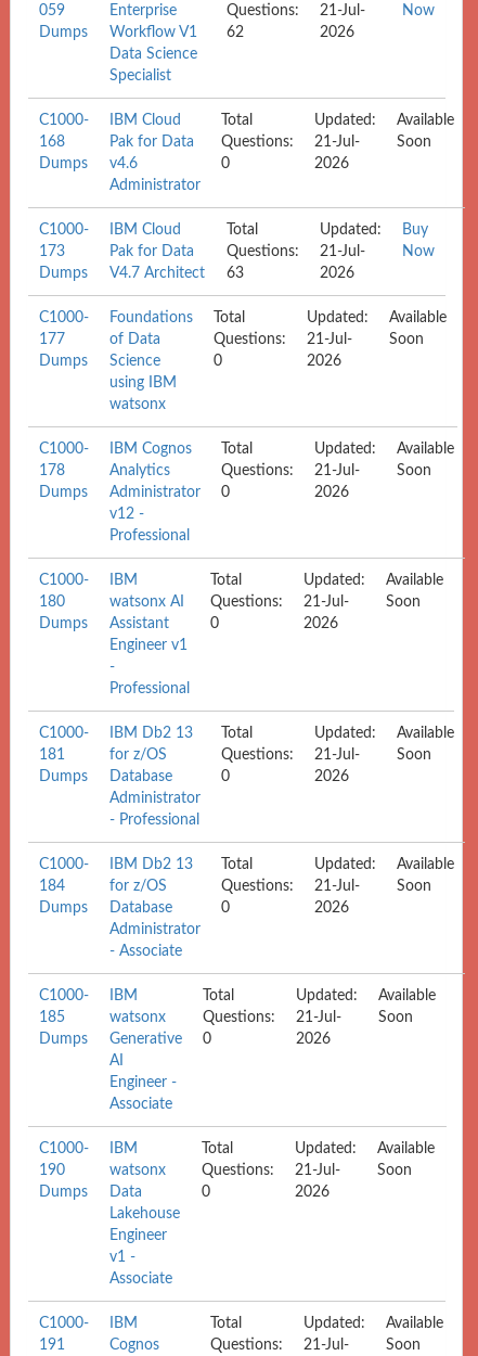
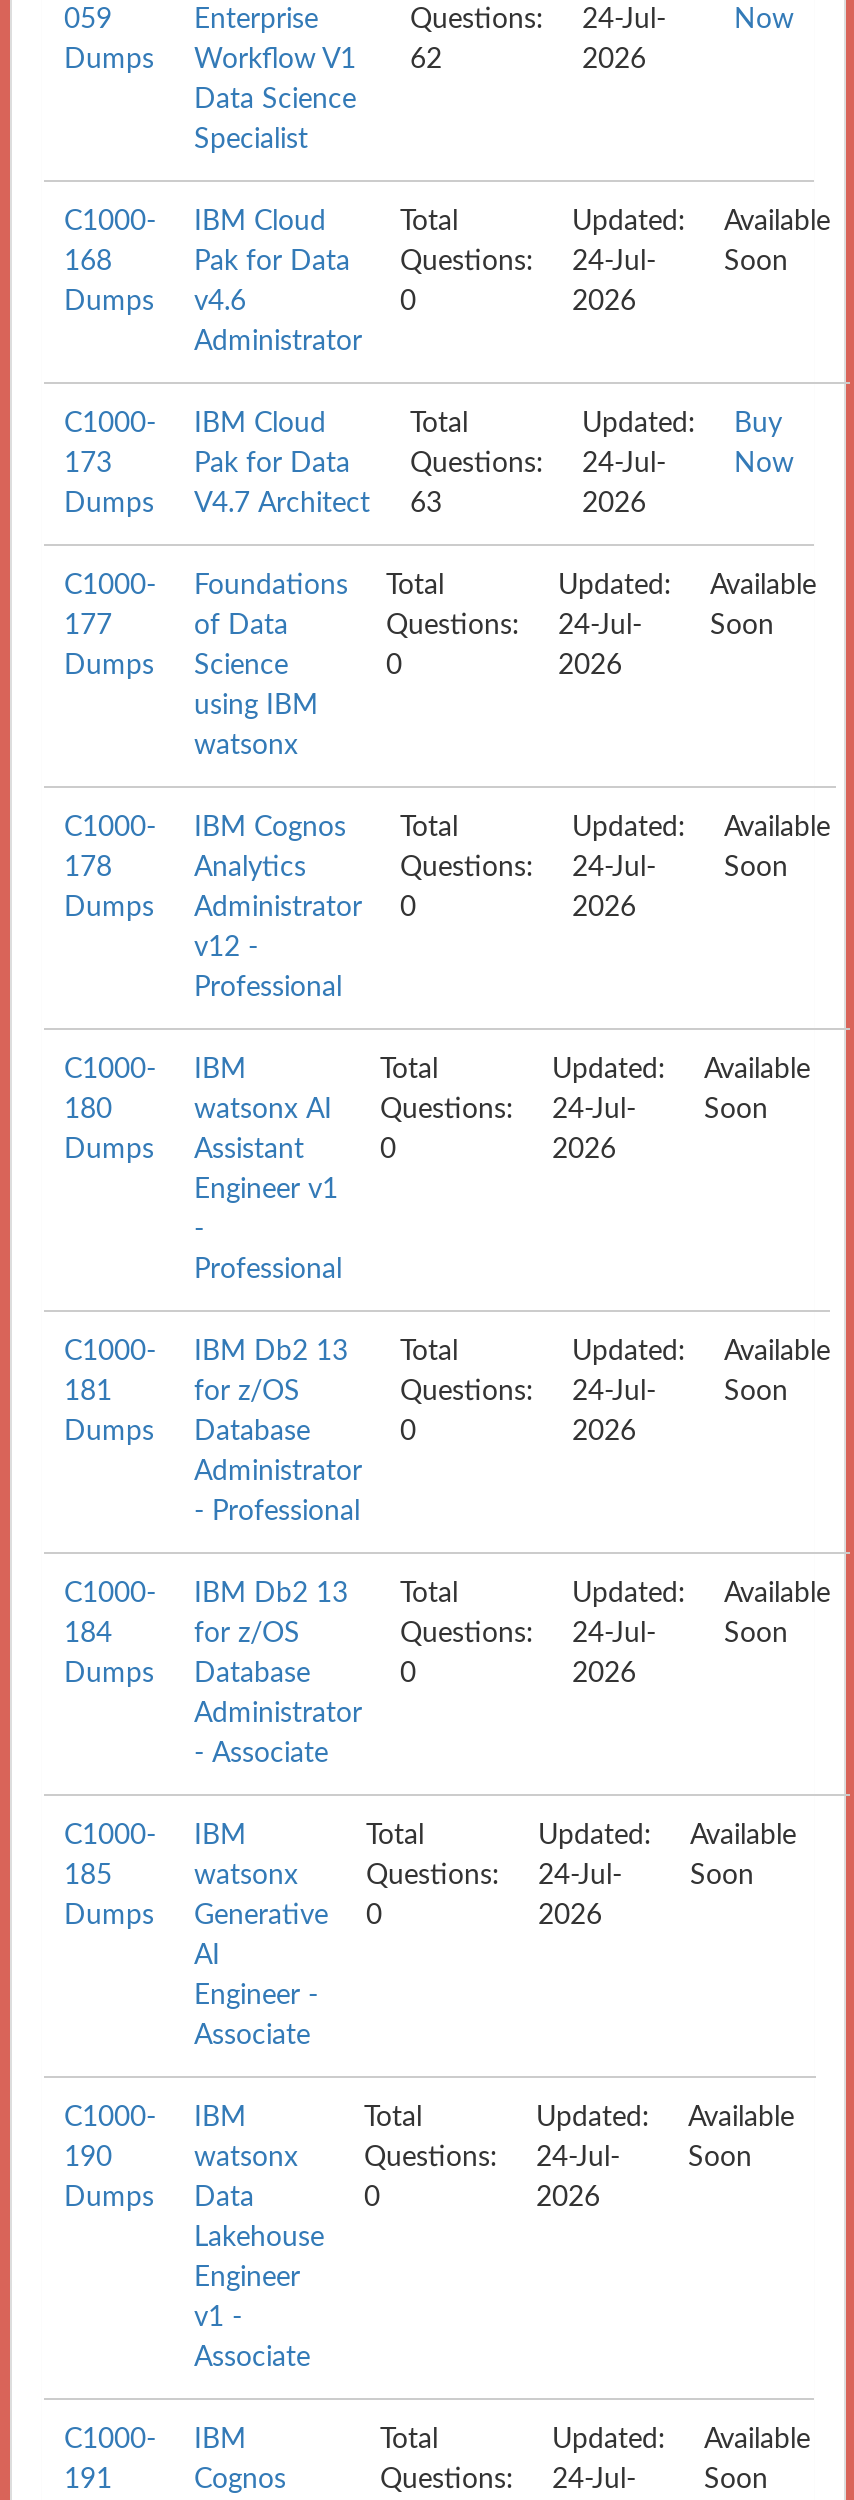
[227,3,365,18] Questions: 21-Jul- -> [410,6,666,34] Questions: 24-Jul-
[109,134,360,150] Pak for Data Questions: 21-Jul- -> [194,248,656,276] Pak for Data Questions: 24-Jul-
[227,244,365,259] Questions: 21-Jul- -> [410,450,666,478] Questions: 24-Jul-
[214,332,352,347] Questions: 21-Jul- -> [386,612,642,640] Questions: 24-Jul-
[221,463,360,478] Questions: 21-Jul- -> [400,854,656,882] Questions: 24-Jul-
[109,594,349,610] watsonx AI Questions: 21-Jul- -> [194,1096,636,1124] watsonx AI Questions: 24-Jul-
[221,747,360,763] Questions: 21-Jul- -> [400,1378,656,1406] Questions: 24-Jul-
[221,879,360,894] Questions: 21-Jul- -> [400,1620,656,1648] Questions: 24-Jul-
[203,1010,341,1025] Questions: 21-Jul- -> [366,1862,622,1890] Questions: 24-Jul-
[202,1163,340,1178] Questions: 21-Jul- -> [364,2144,620,2172] Questions: 24-Jul-
[210,1337,349,1353] Questions: 21-Jul- -> [380,2466,636,2494] Questions: 24-Jul-

